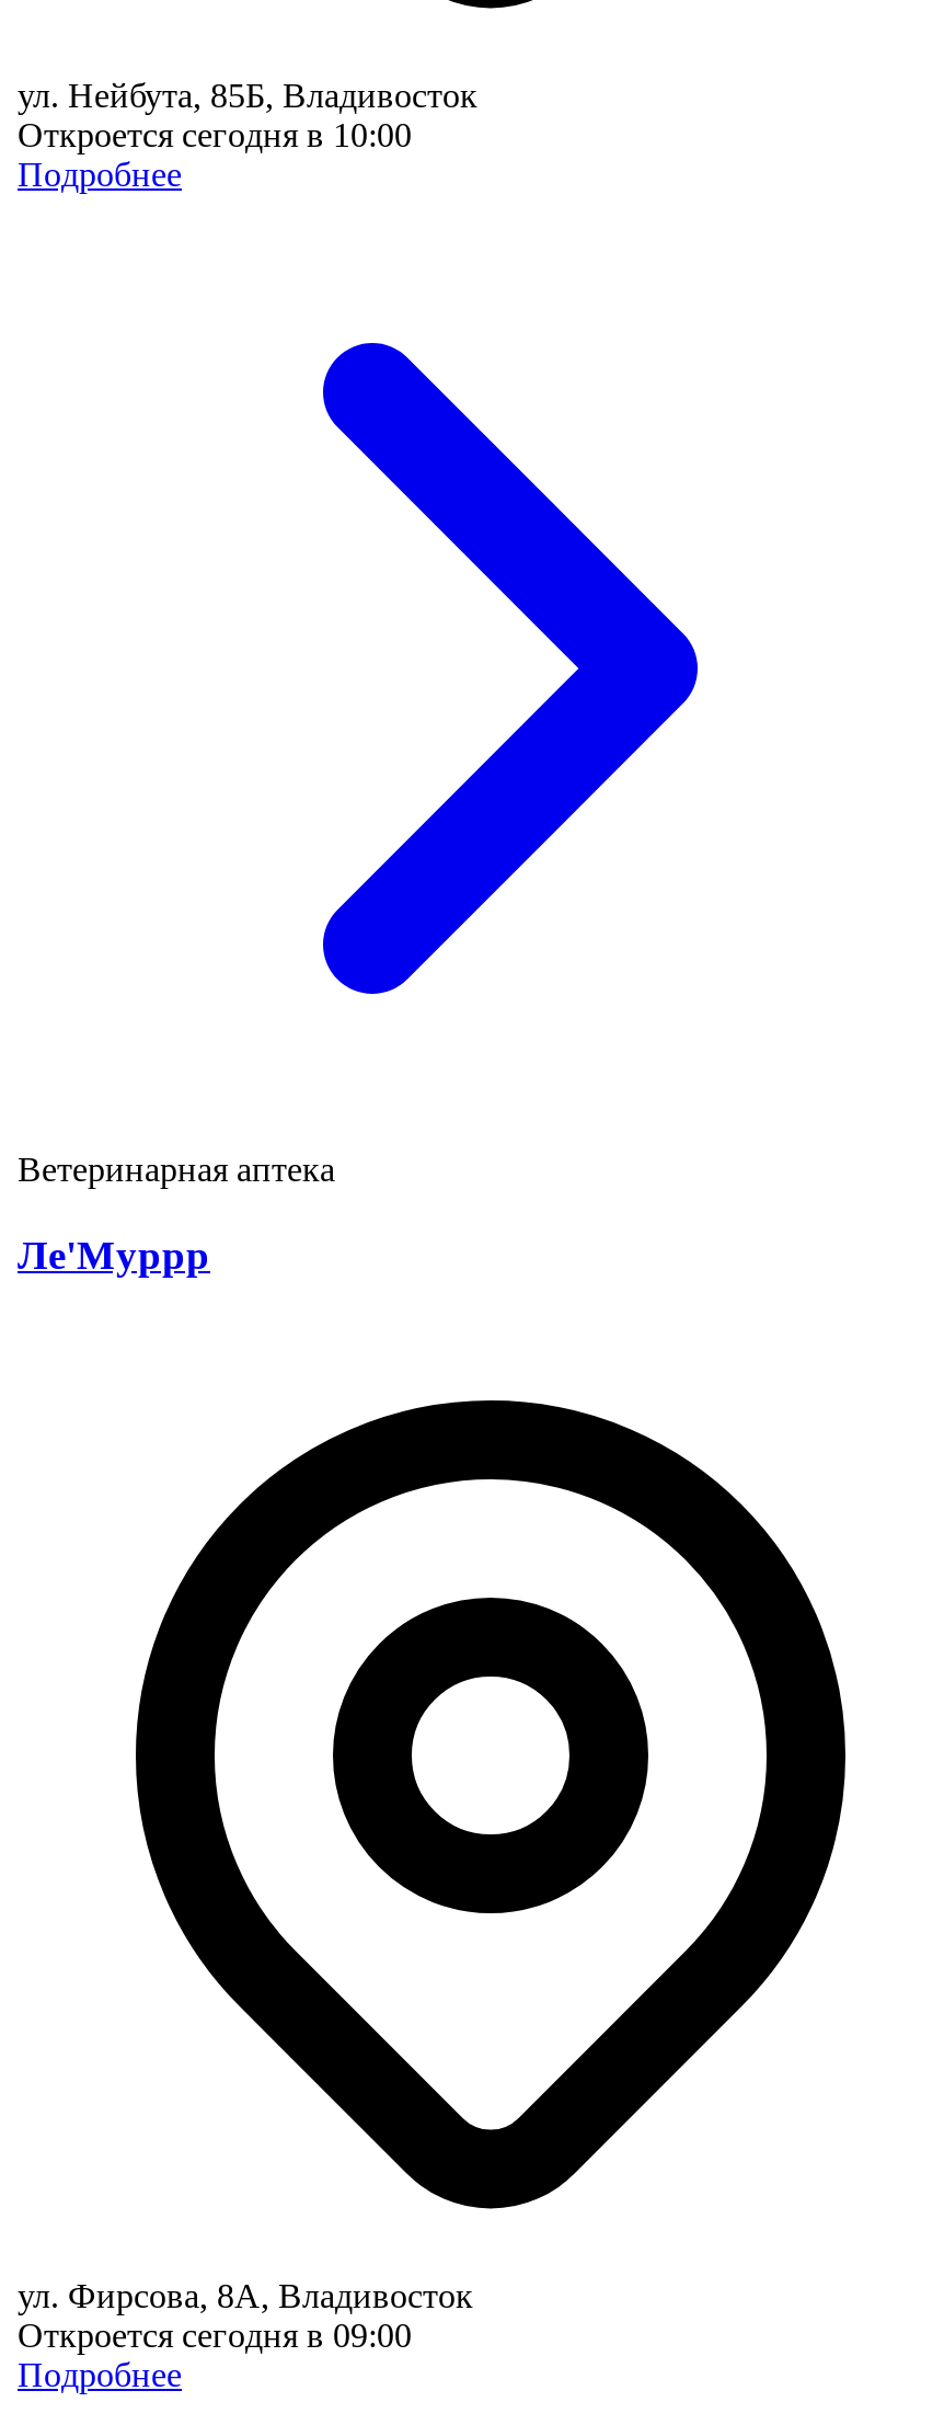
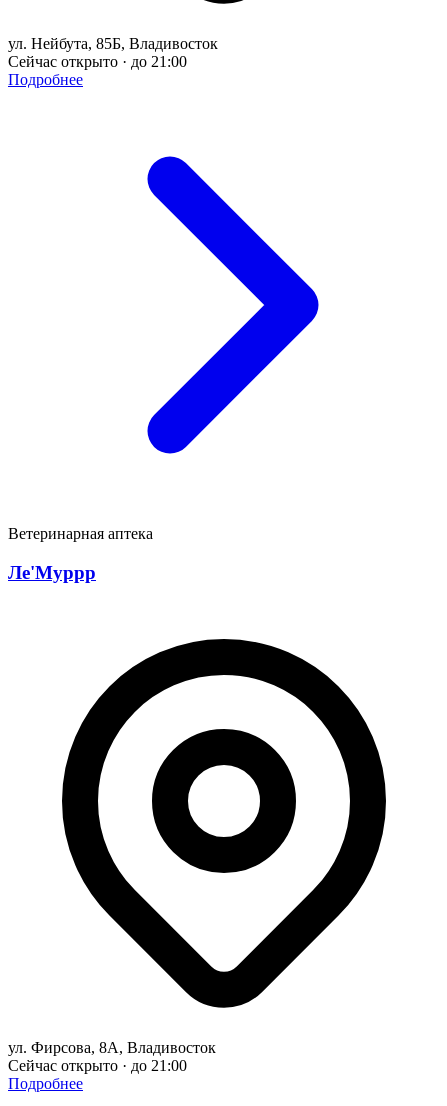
[18,117,412,154] Откроется сегодня в 10:00 -> [8,53,187,70] Сейчас открыто · до 21:00
[18,2316,412,2353] Откроется сегодня в 09:00 -> [8,1057,187,1074] Сейчас открыто · до 21:00

